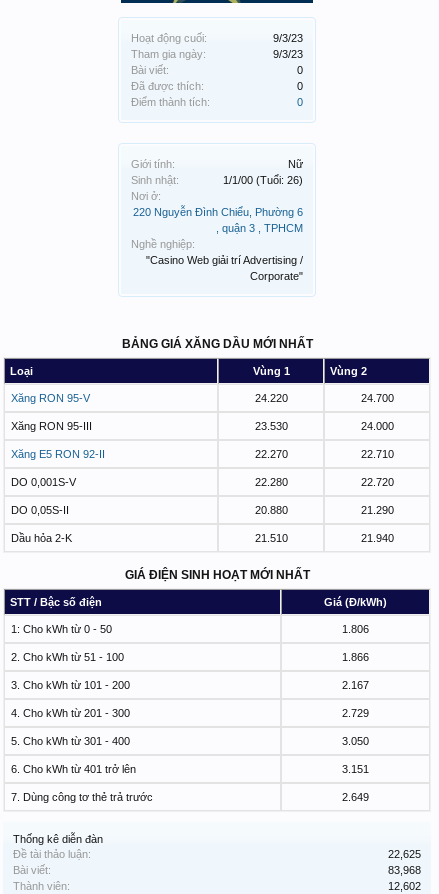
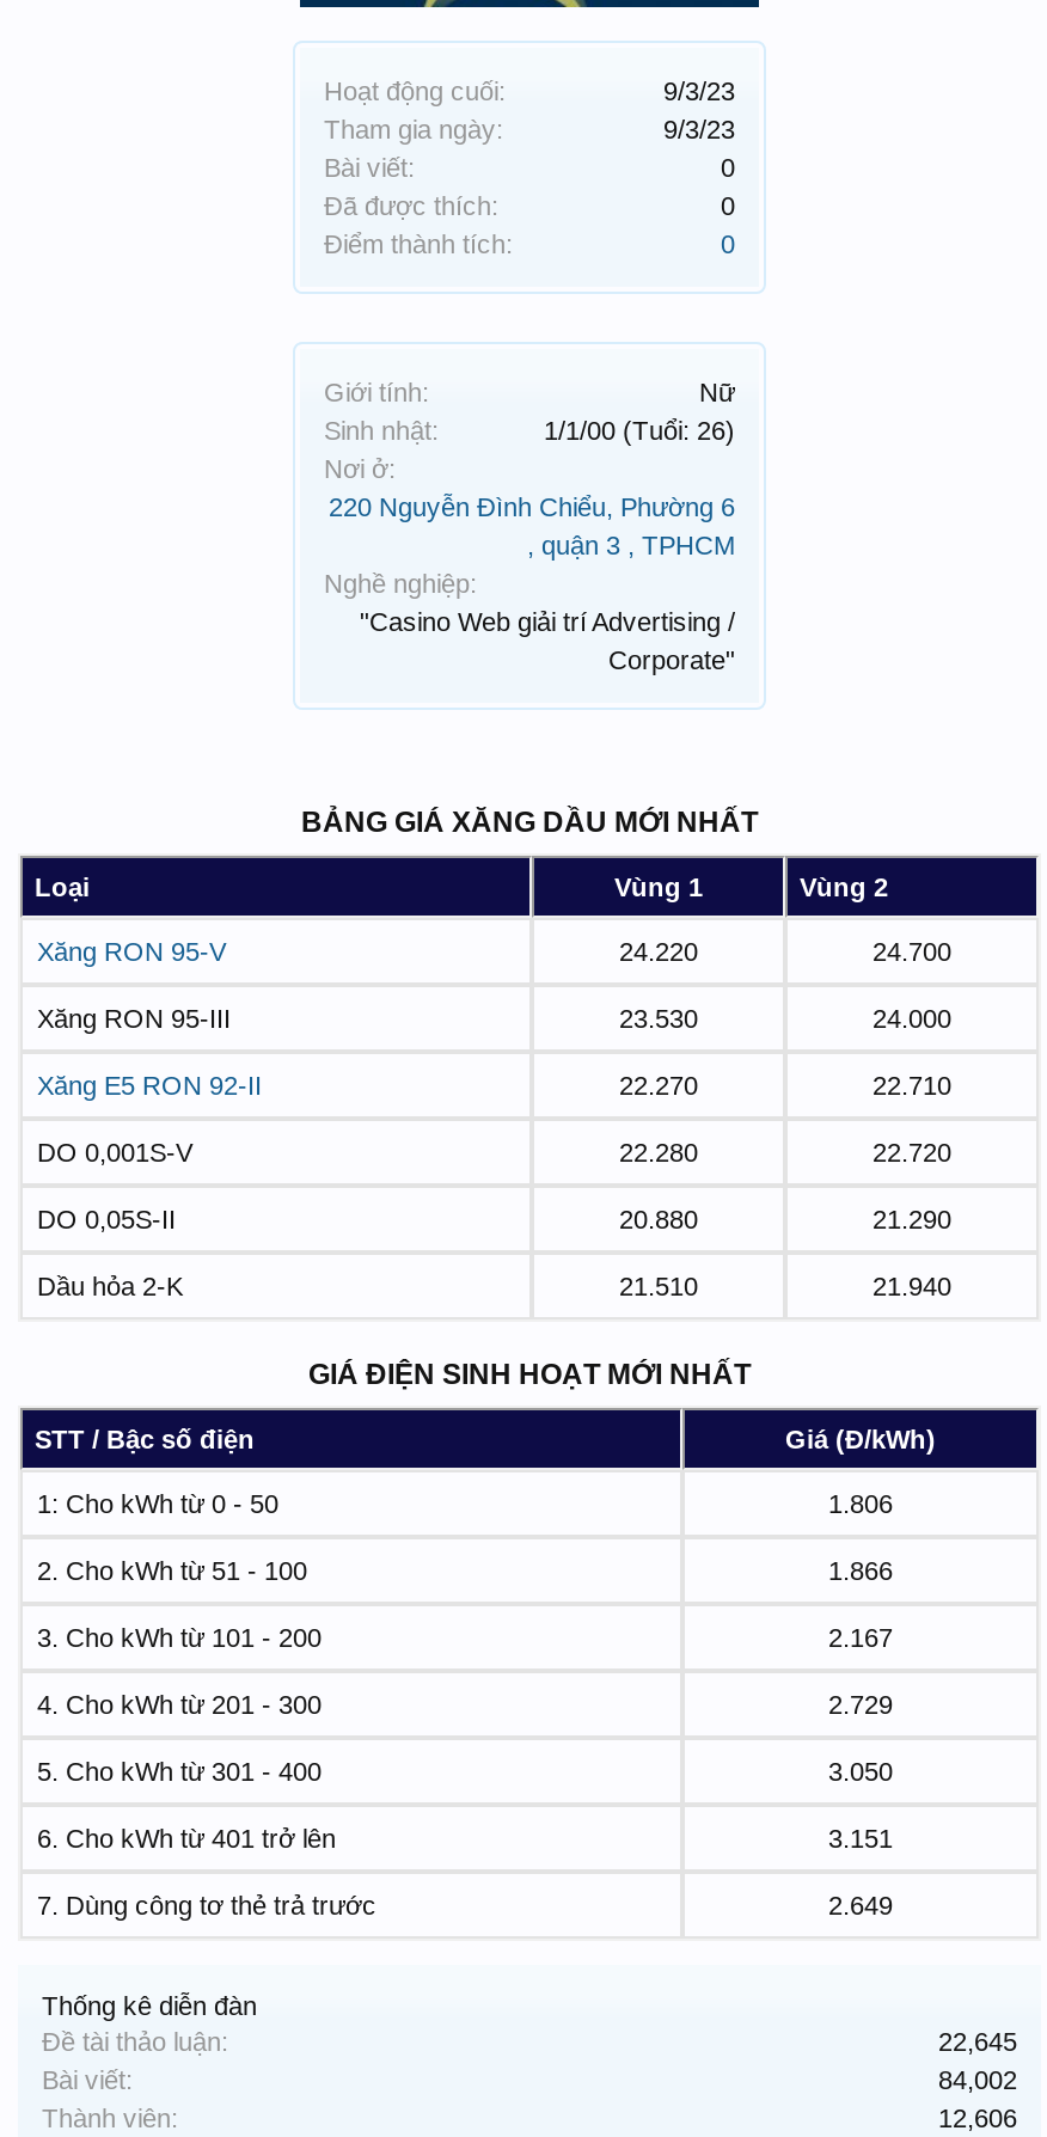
[388,848,421,860] 22,625 -> [938,2028,1017,2056] 22,645
[388,864,421,876] 83,968 -> [938,2066,1017,2094] 84,002
[388,880,421,892] 12,602 -> [938,2104,1017,2133] 12,606

